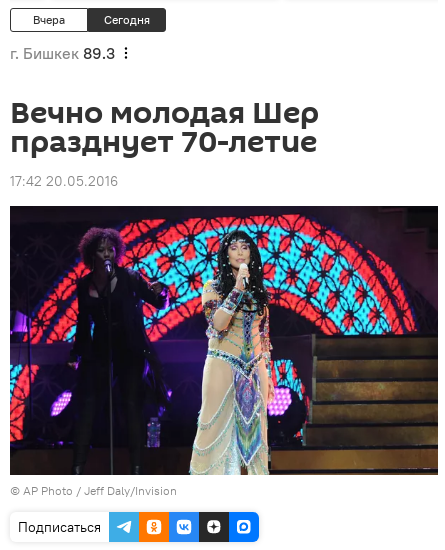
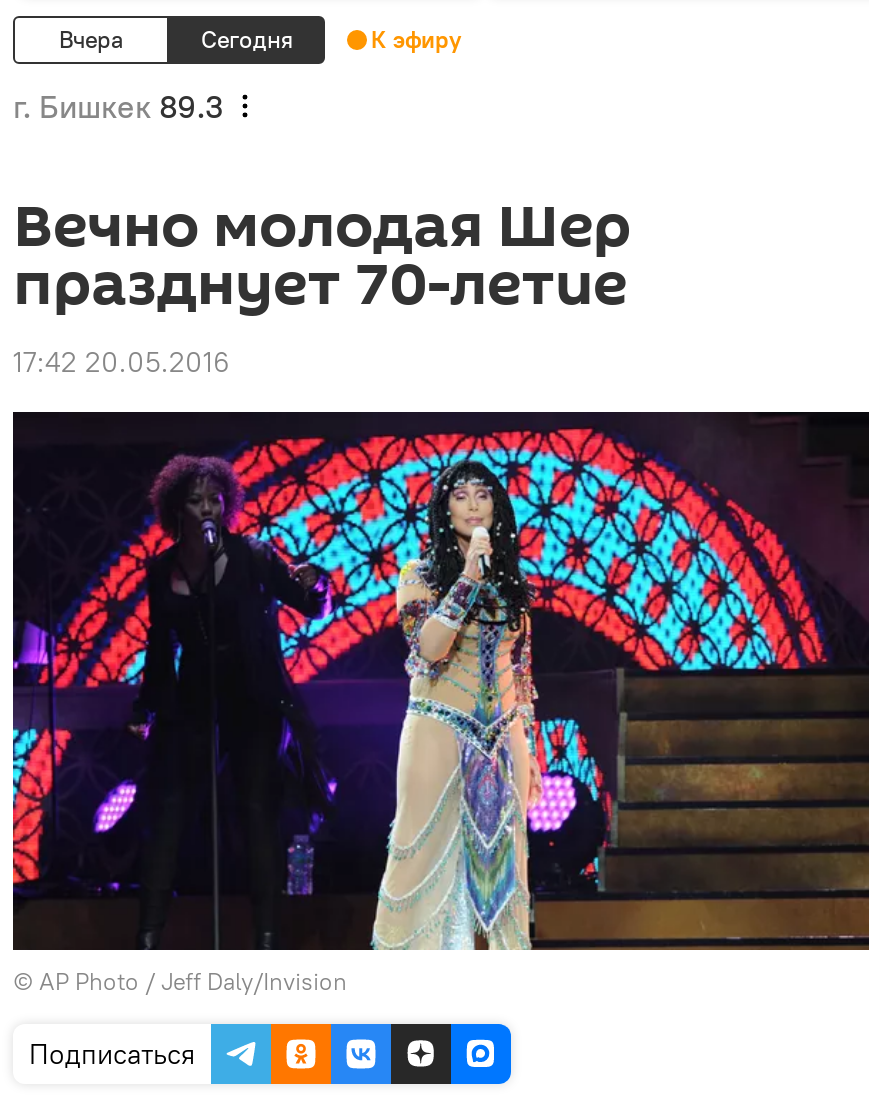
none -> [371,24,461,54] К эфиру

